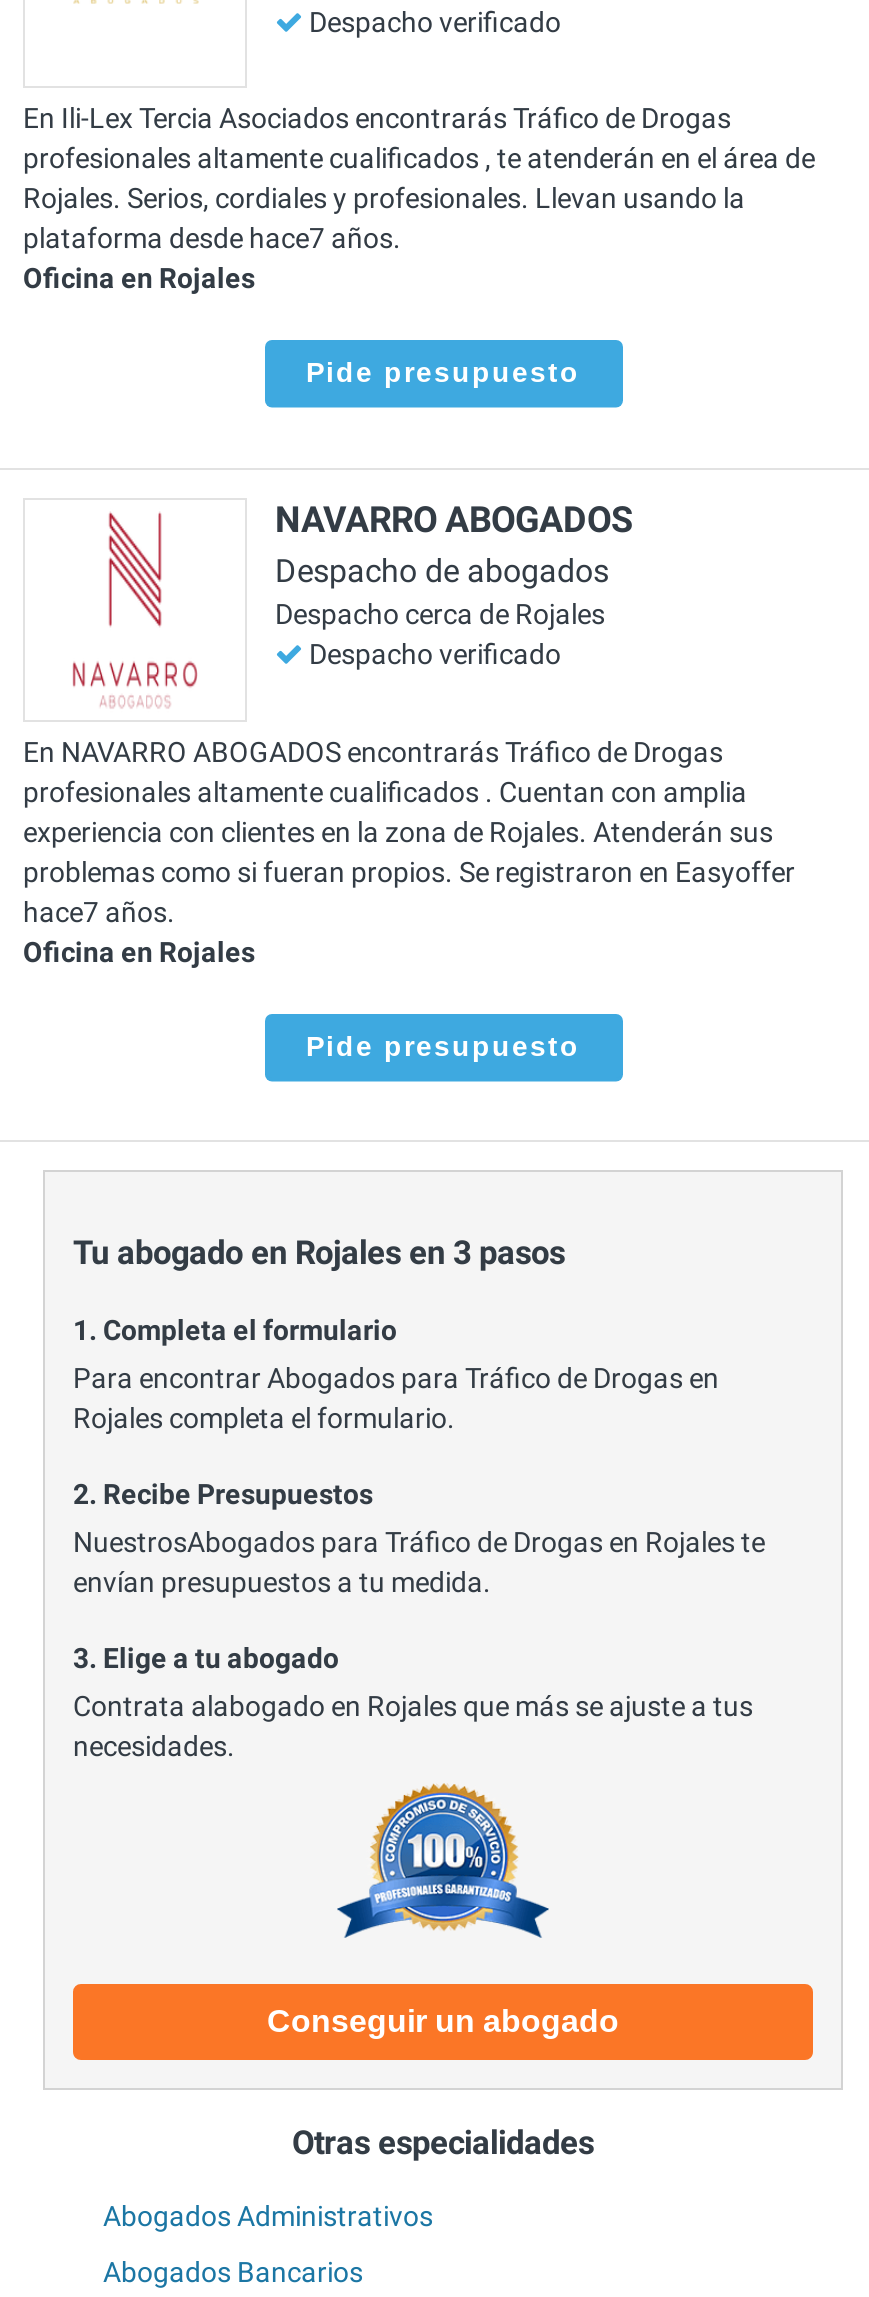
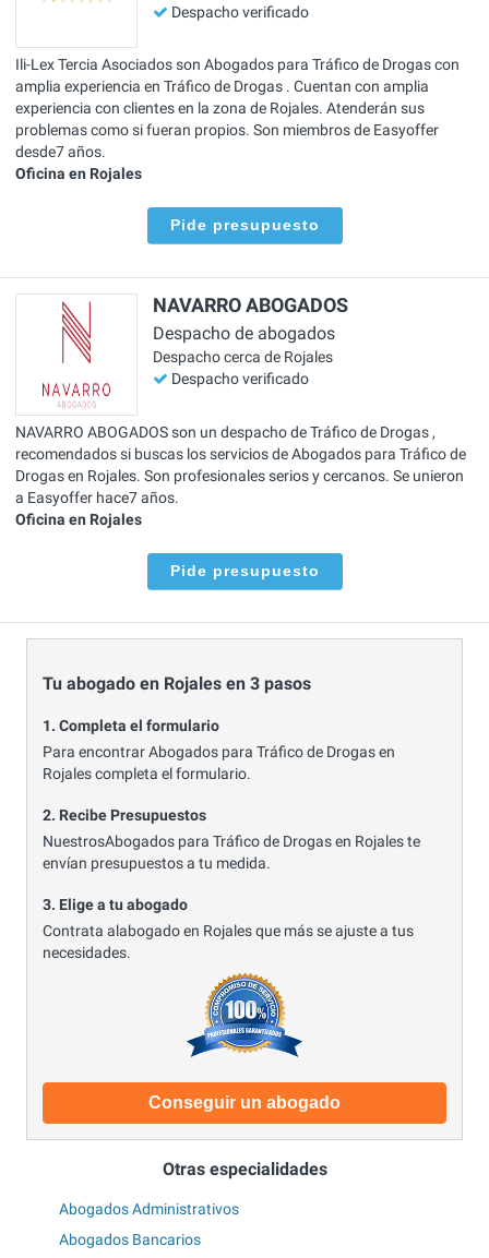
[23,103,815,255] En Ili-Lex Tercia Asociados encontrarás Tráfico de Drogas | profesionales altamente cualificados , te atenderán en el área de | Rojales. Serios, cordiales y profesionales. Llevan usando la | plataforma desde hace7 años. -> [15,56,460,161] Ili-Lex Tercia Asociados son Abogados para Tráfico de Drogas con | amplia experiencia en Tráfico de Drogas . Cuentan con amplia | problemas como si fueran propios. Son miembros de Easyoffer | desde7 años.
moved [23,263,633,671] -> [15,165,348,388]: Oficina en Rojales | Pide presupuesto | NAVARRO ABOGADOS | Despacho de abogados | Despacho cerca de Rojales | Despacho verificado
[23,736,795,928] En NAVARRO ABOGADOS encontrarás Tráfico de Drogas | profesionales altamente cualificados . Cuentan con amplia | problemas como si fueran propios. Se registraron en Easyoffer | hace7 años. -> [15,423,466,506] NAVARRO ABOGADOS son un despacho de Tráfico de Drogas , | recomendados si buscas los servicios de Abogados para Tráfico de | Drogas en Rojales. Son profesionales serios y cercanos. Se unieron | a Easyoffer hace7 años.
moved [23,816,773,848] -> [15,100,425,117]: experiencia con clientes en la zona de Rojales. Atenderán sus

